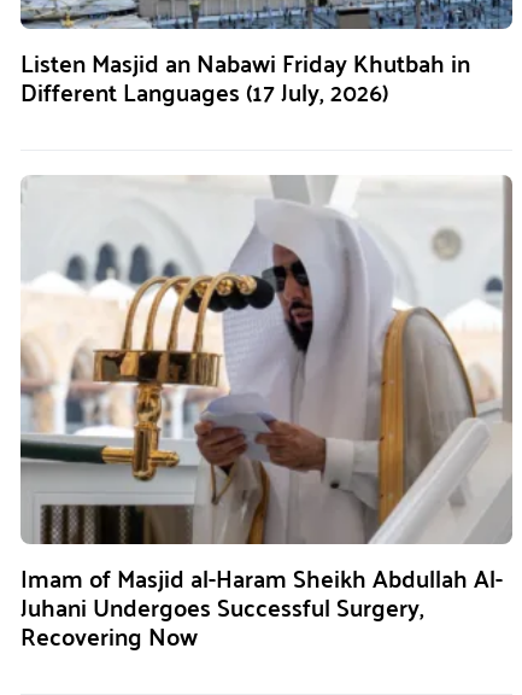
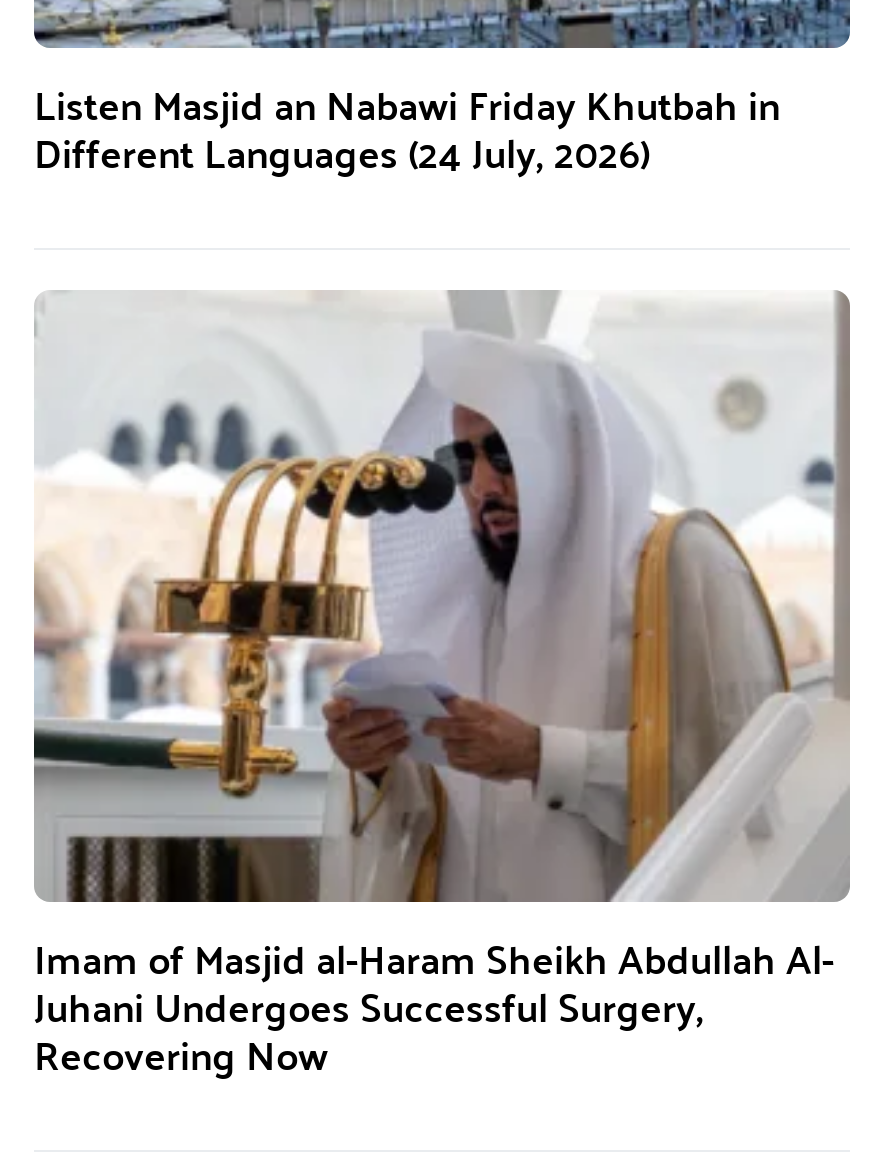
[20,69,388,114] Different Languages (17 July, 2026) -> [34,114,650,188] Different Languages (24 July, 2026)

